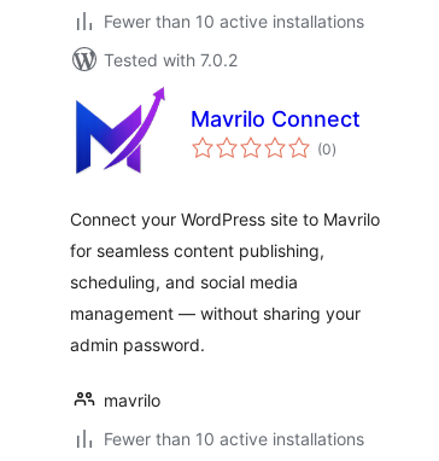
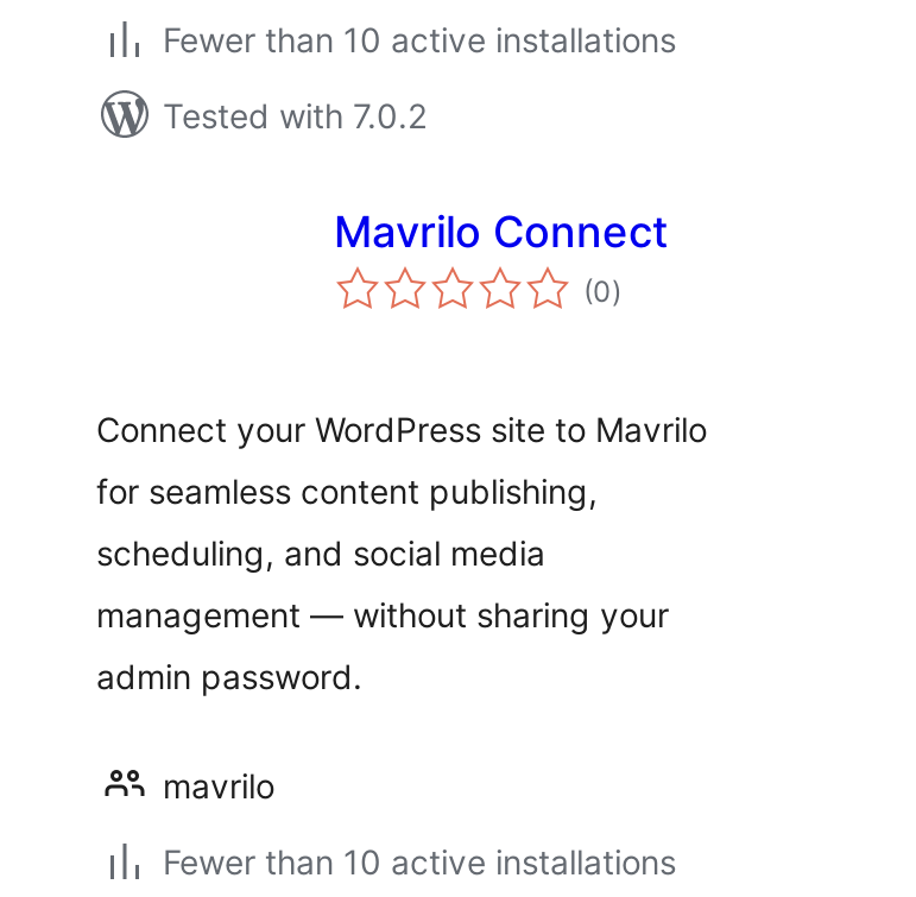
[75,86,166,175] [image] -> none

